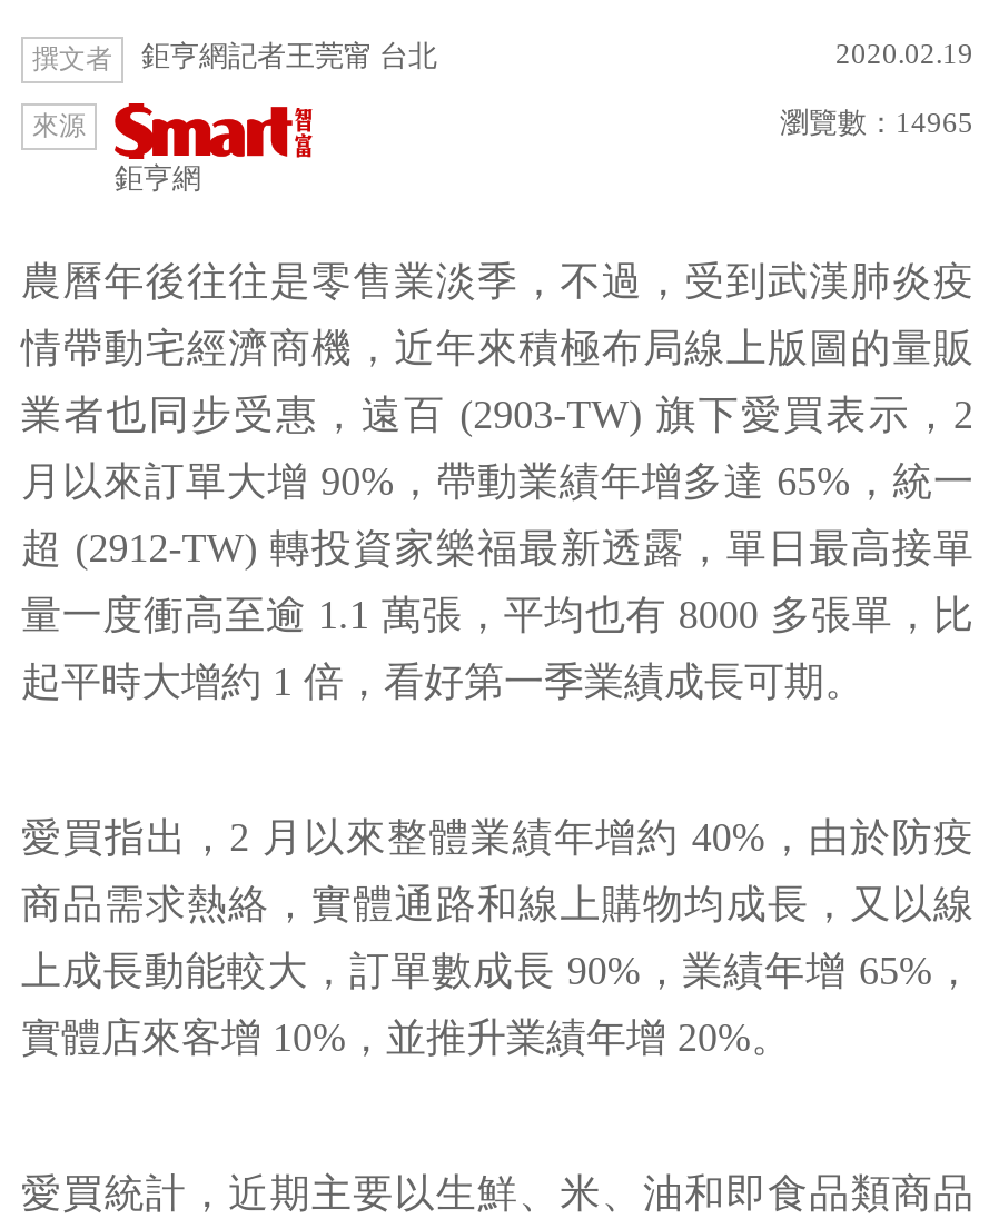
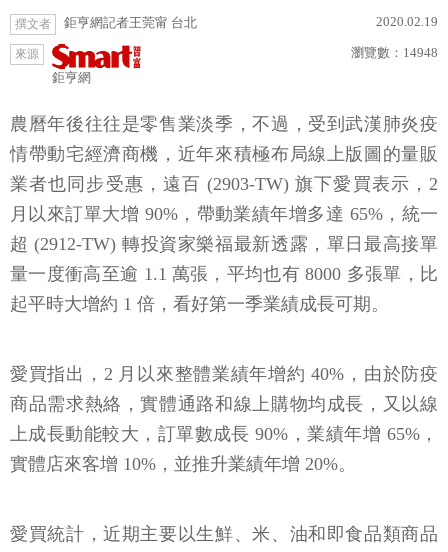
[780,106,973,139] 瀏覽數：14965 -> [351,45,438,60] 瀏覽數：14948

